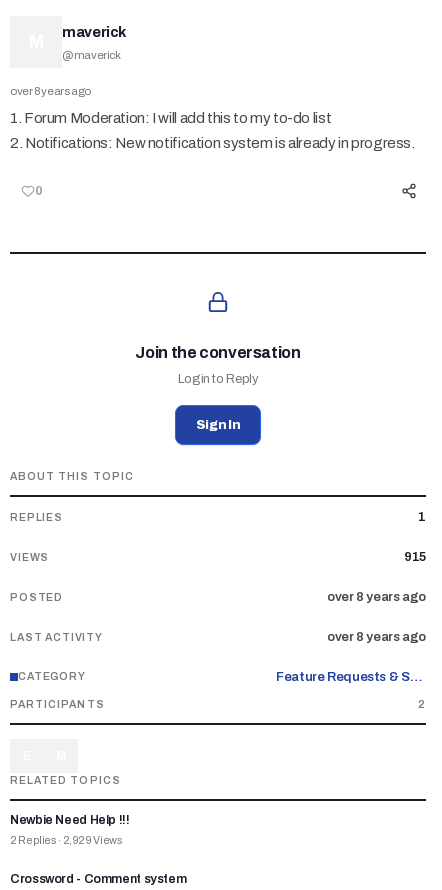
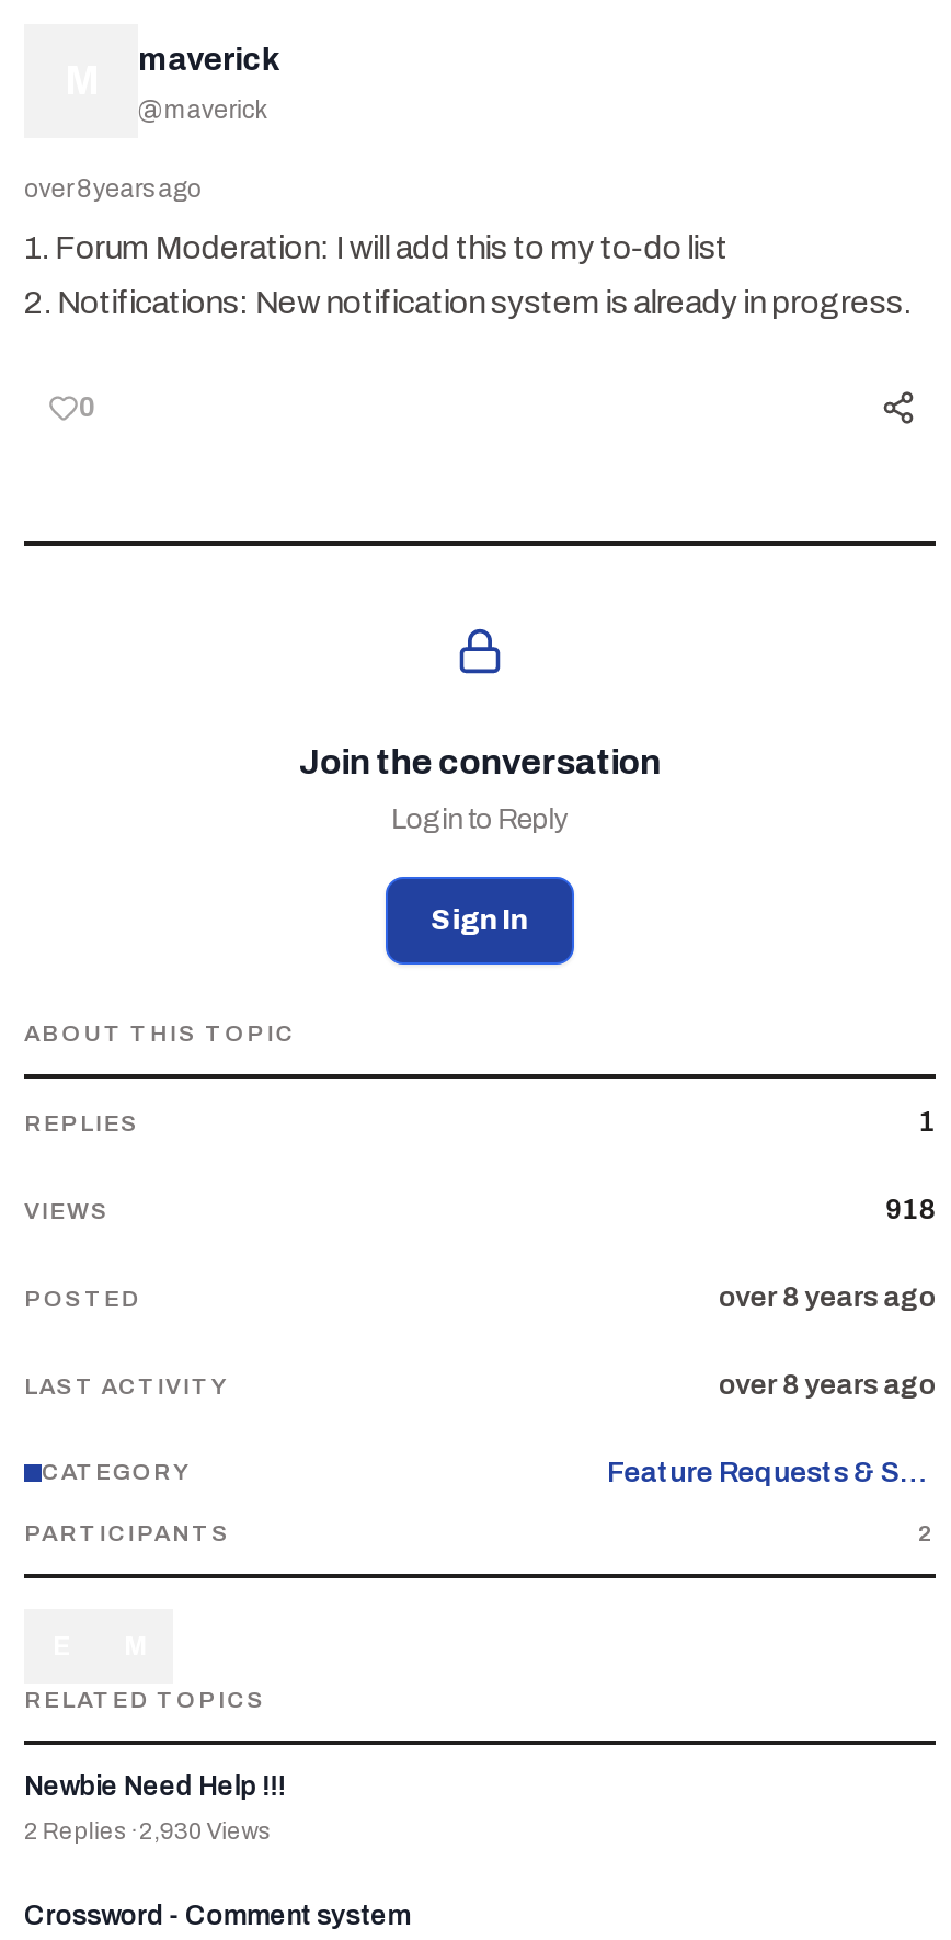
[404,550,426,564] 915 -> [885,1195,936,1225] 918
[10,834,122,846] 2 Replies ·2,929 Views -> [24,1817,270,1844] 2 Replies ·2,930 Views

